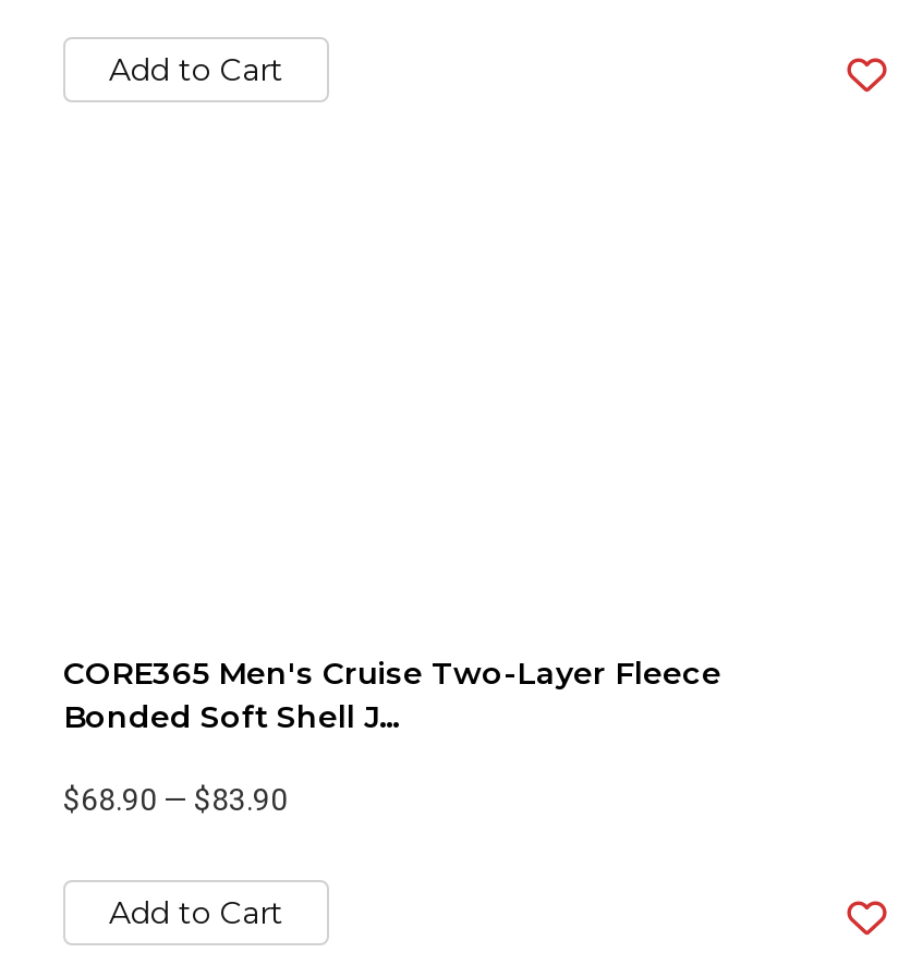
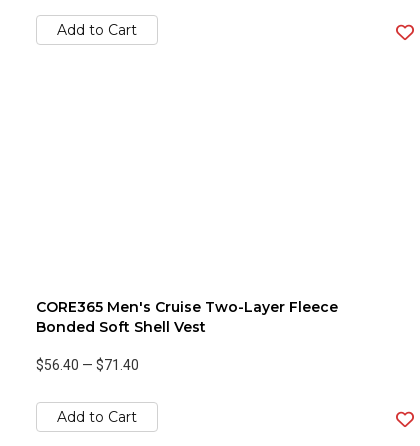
[63,697,399,736] Bonded Soft Shell J... -> [36,318,206,336] Bonded Soft Shell Vest
[63,782,288,817] $68.90 — $83.90 -> [36,357,139,373] $56.40 — $71.40

